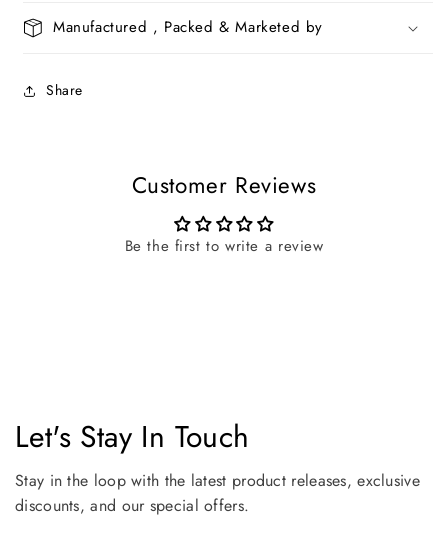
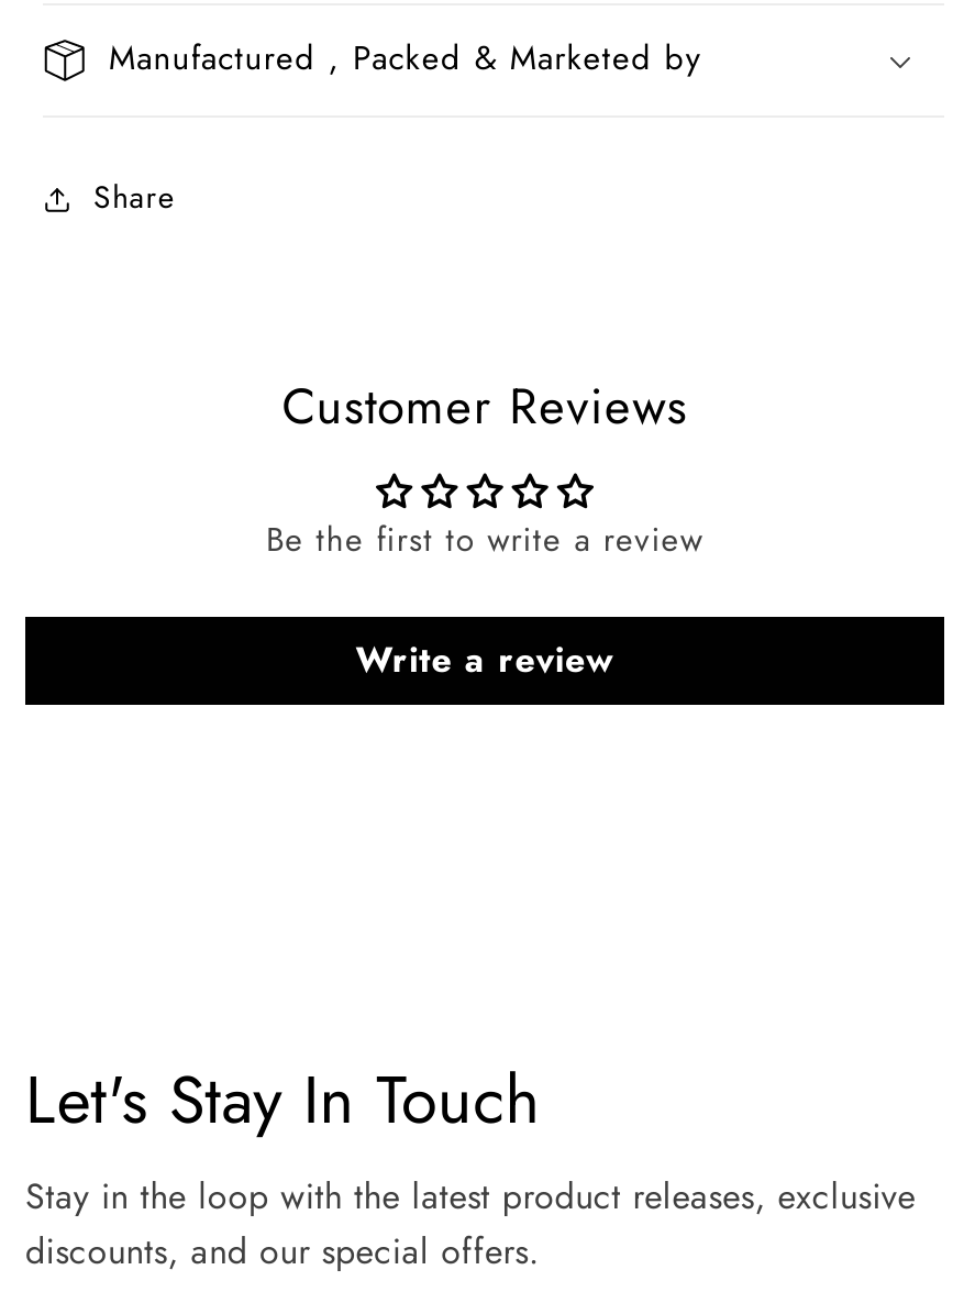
none -> [356,633,614,684] Write a review

